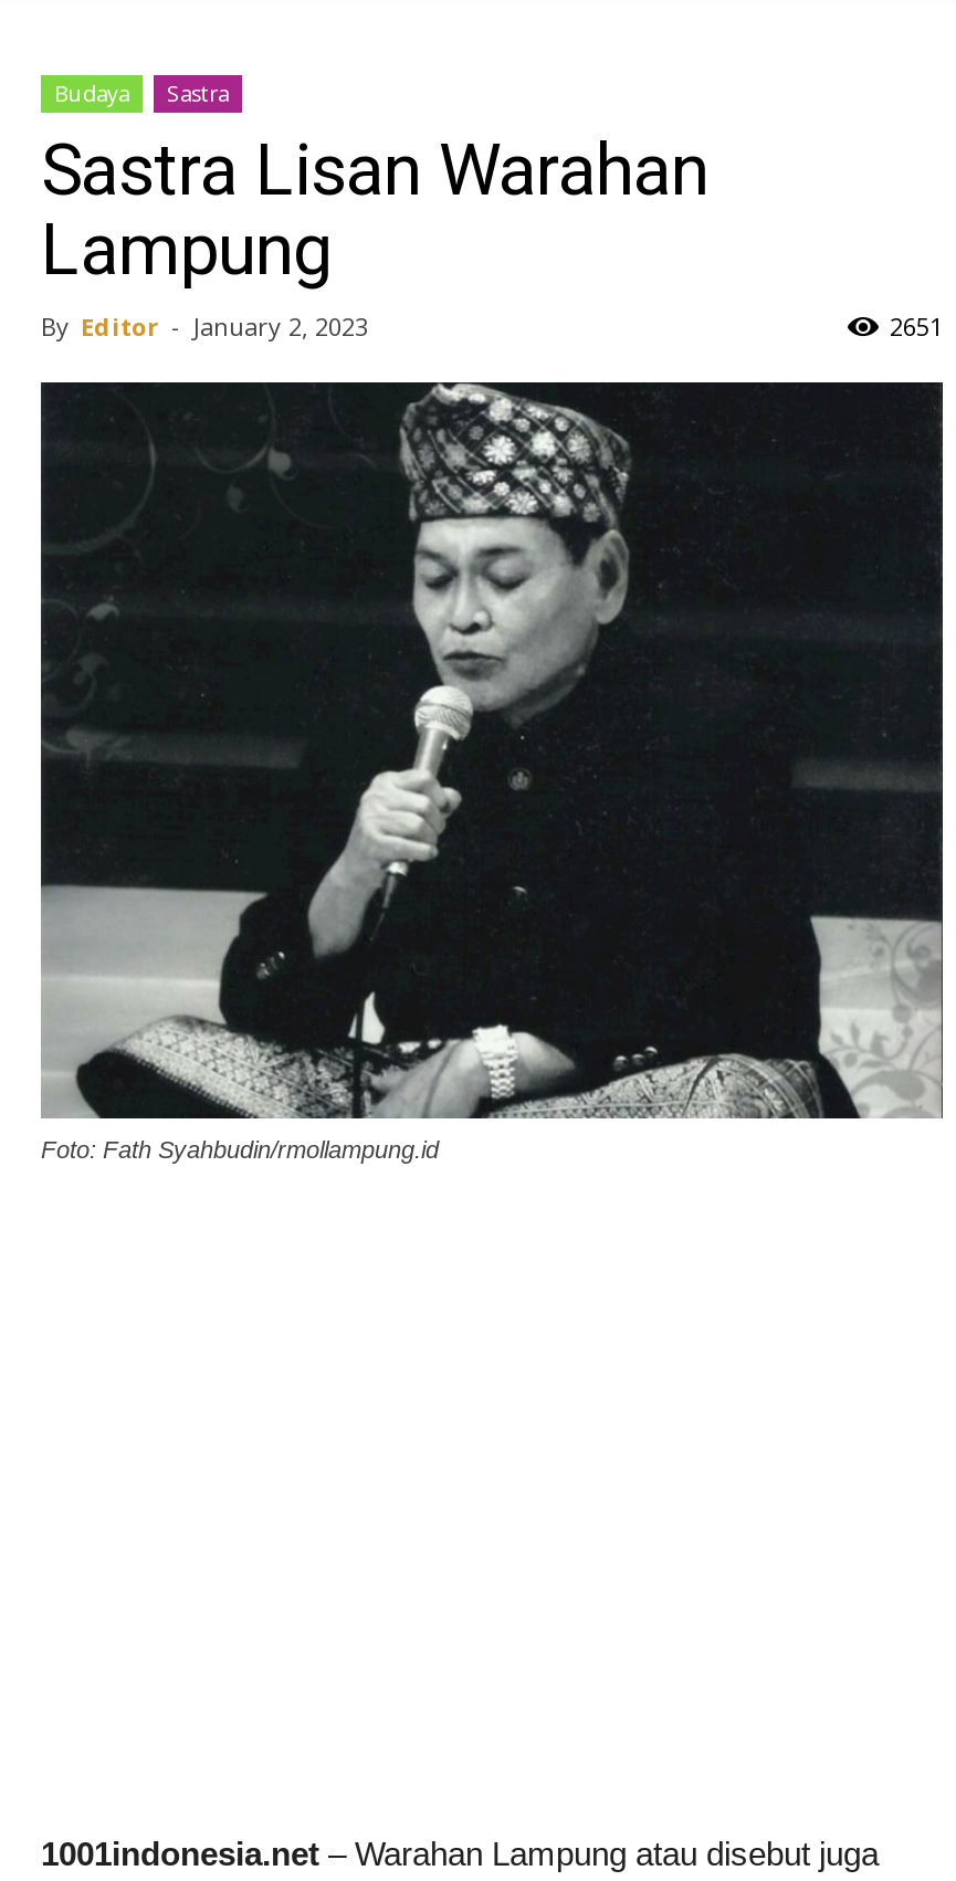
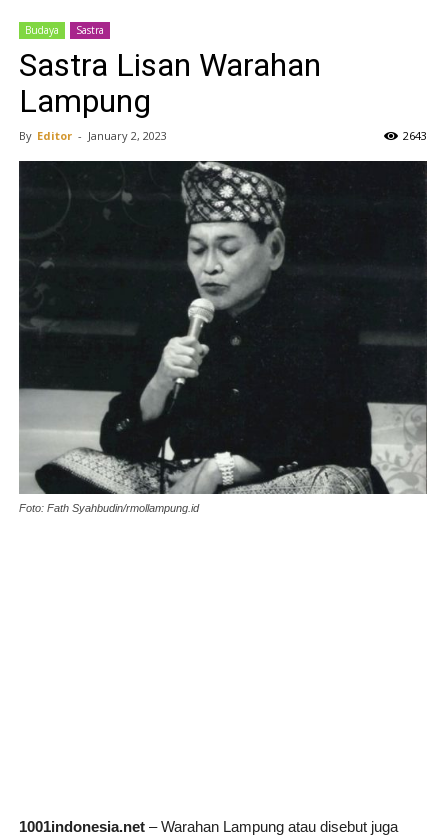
[890,309,943,343] 2651 -> [403,128,427,143] 2643

